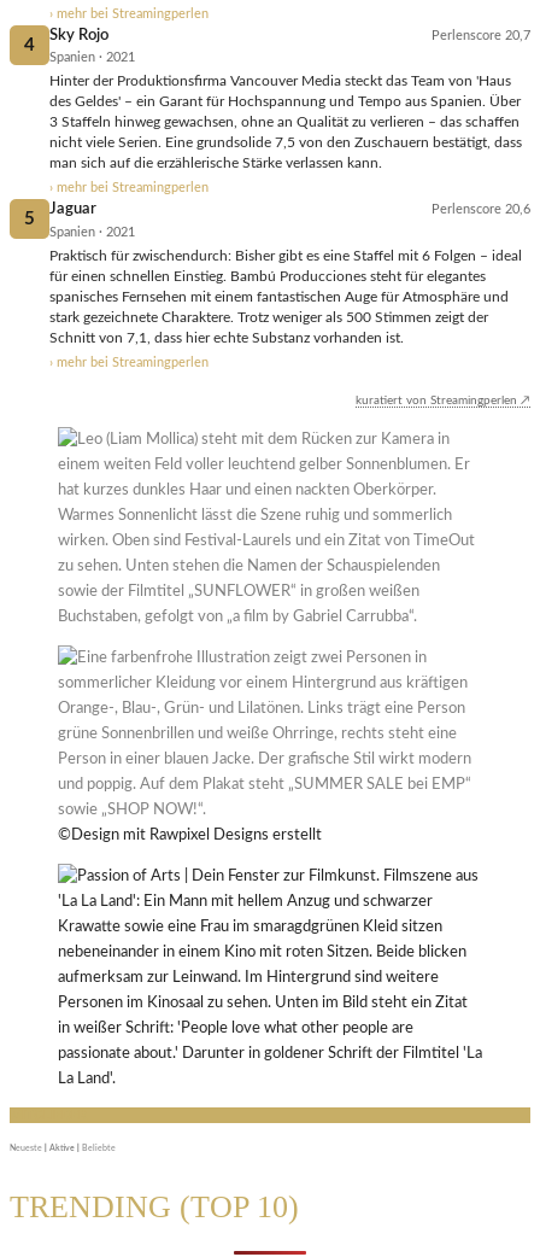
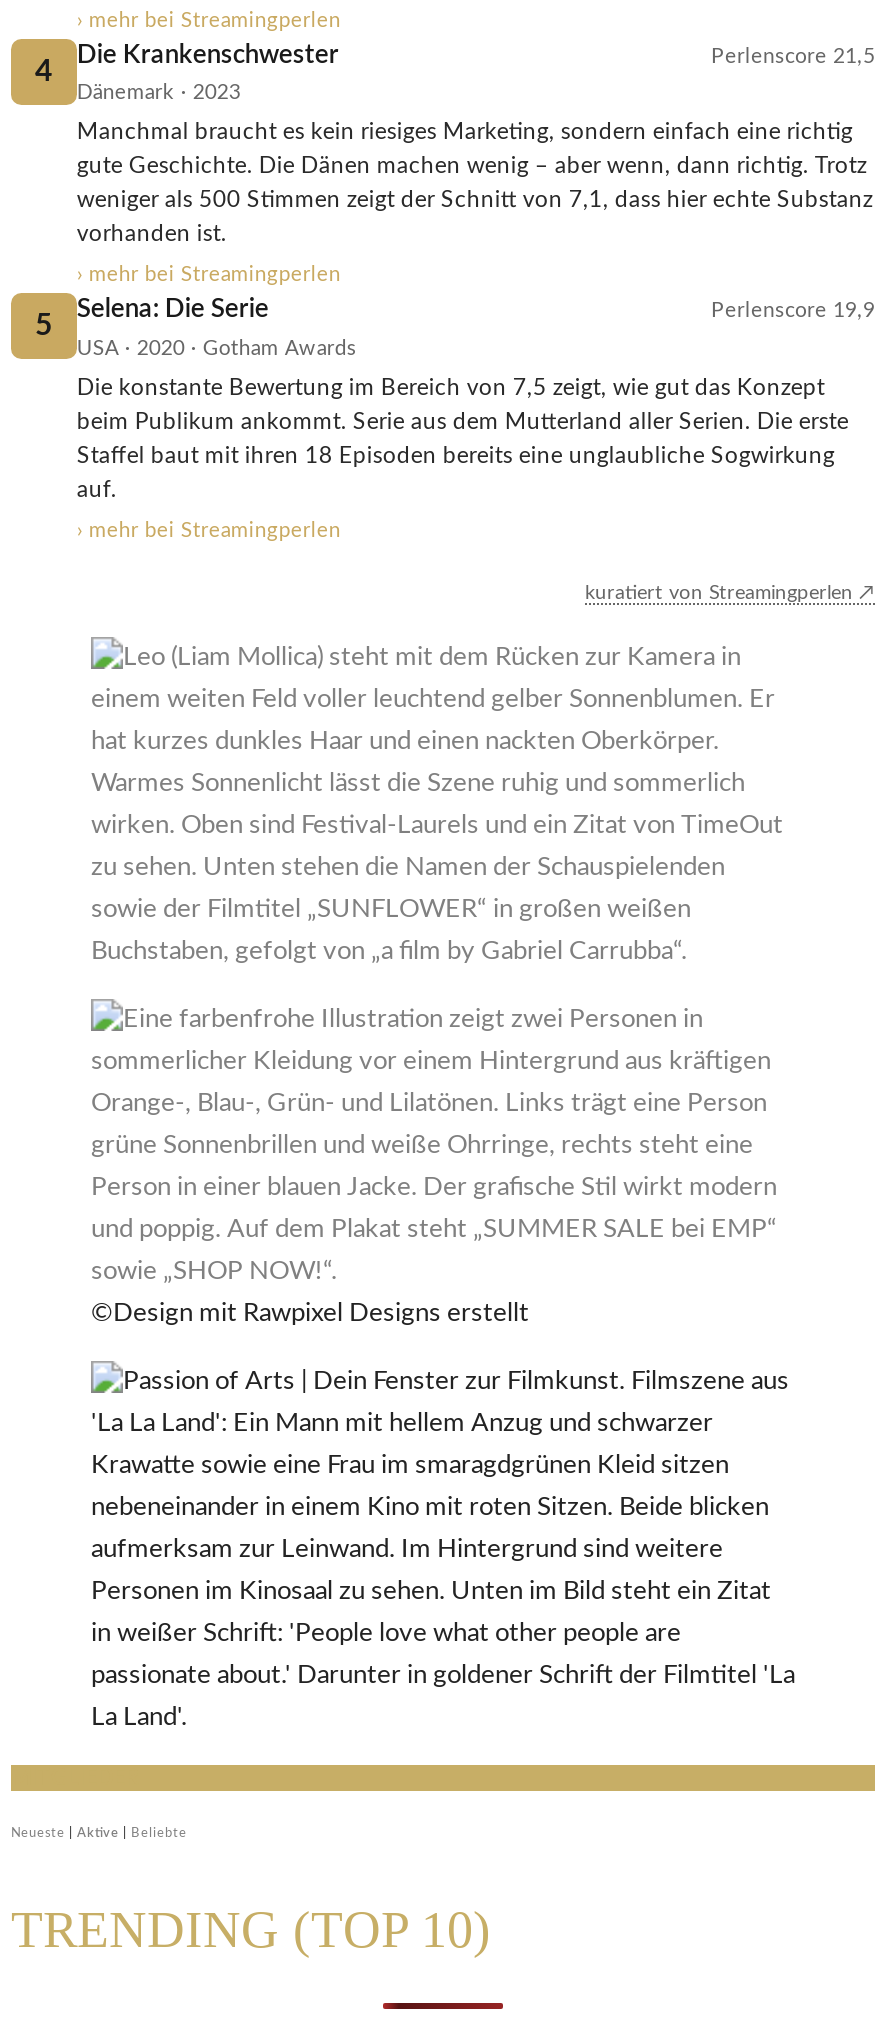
[49,28,530,170] Sky Rojo | Perlenscore 20,7 | Spanien · 2021 | Hinter der Produktionsfirma Vancouver Media steckt das Team von 'Haus | des Geldes' – ein Garant für Hochspannung und Tempo aus Spanien. Über | 3 Staffeln hinweg gewachsen, ohne an Qualität zu verlieren – das schaffen | nicht viele Serien. Eine grundsolide 7,5 von den Zuschauern bestätigt, dass | man sich auf die erzählerische Stärke verlassen kann. -> [77,43,875,245] Die Krankenschwester | Perlenscore 21,5 | Dänemark · 2023 | Manchmal braucht es kein riesiges Marketing, sondern einfach eine richtig | gute Geschichte. Die Dänen machen wenig – aber wenn, dann richtig. Trotz | weniger als 500 Stimmen zeigt der Schnitt von 7,1, dass hier echte Substanz | vorhanden ist.
[49,202,530,345] Jaguar | Perlenscore 20,6 | Spanien · 2021 | Praktisch für zwischendurch: Bisher gibt es eine Staffel mit 6 Folgen – ideal | für einen schnellen Einstieg. Bambú Producciones steht für elegantes | spanisches Fernsehen mit einem fantastischen Auge für Atmosphäre und | stark gezeichnete Charaktere. Trotz weniger als 500 Stimmen zeigt der | Schnitt von 7,1, dass hier echte Substanz vorhanden ist. -> [77,298,875,500] Selena: Die Serie | Perlenscore 19,9 | USA · 2020 · Gotham Awards | Die konstante Bewertung im Bereich von 7,5 zeigt, wie gut das Konzept | beim Publikum ankommt. Serie aus dem Mutterland aller Serien. Die erste | Staffel baut mit ihren 18 Episoden bereits eine unglaubliche Sogwirkung | auf.

